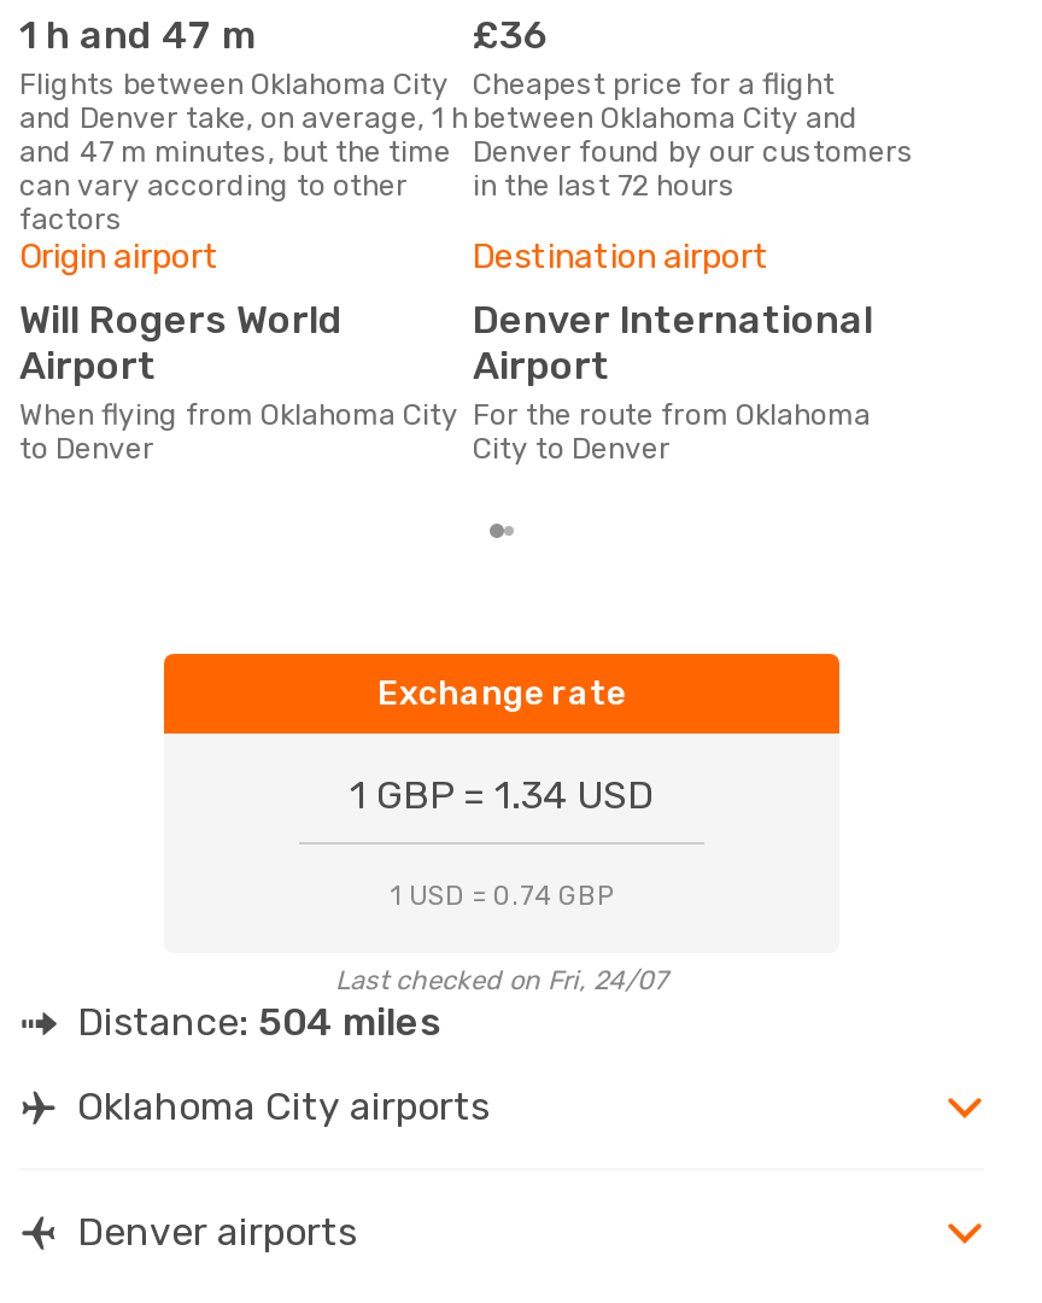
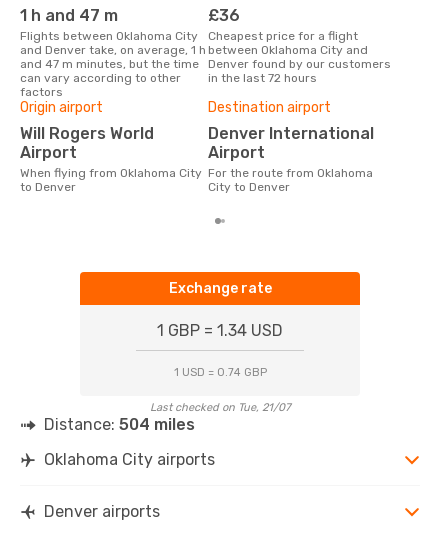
[335,965,668,996] Last checked on Fri, 24/07 -> [149,401,290,414] Last checked on Tue, 21/07

